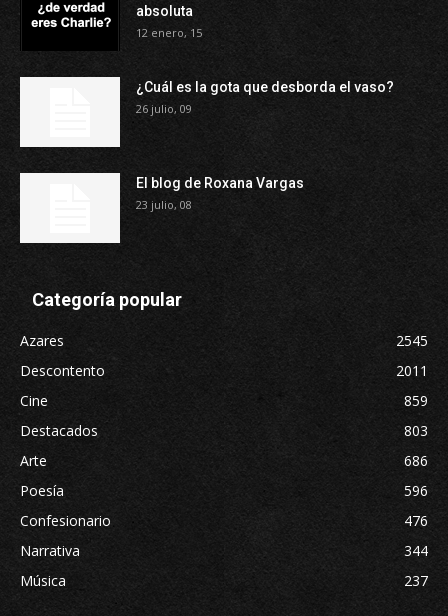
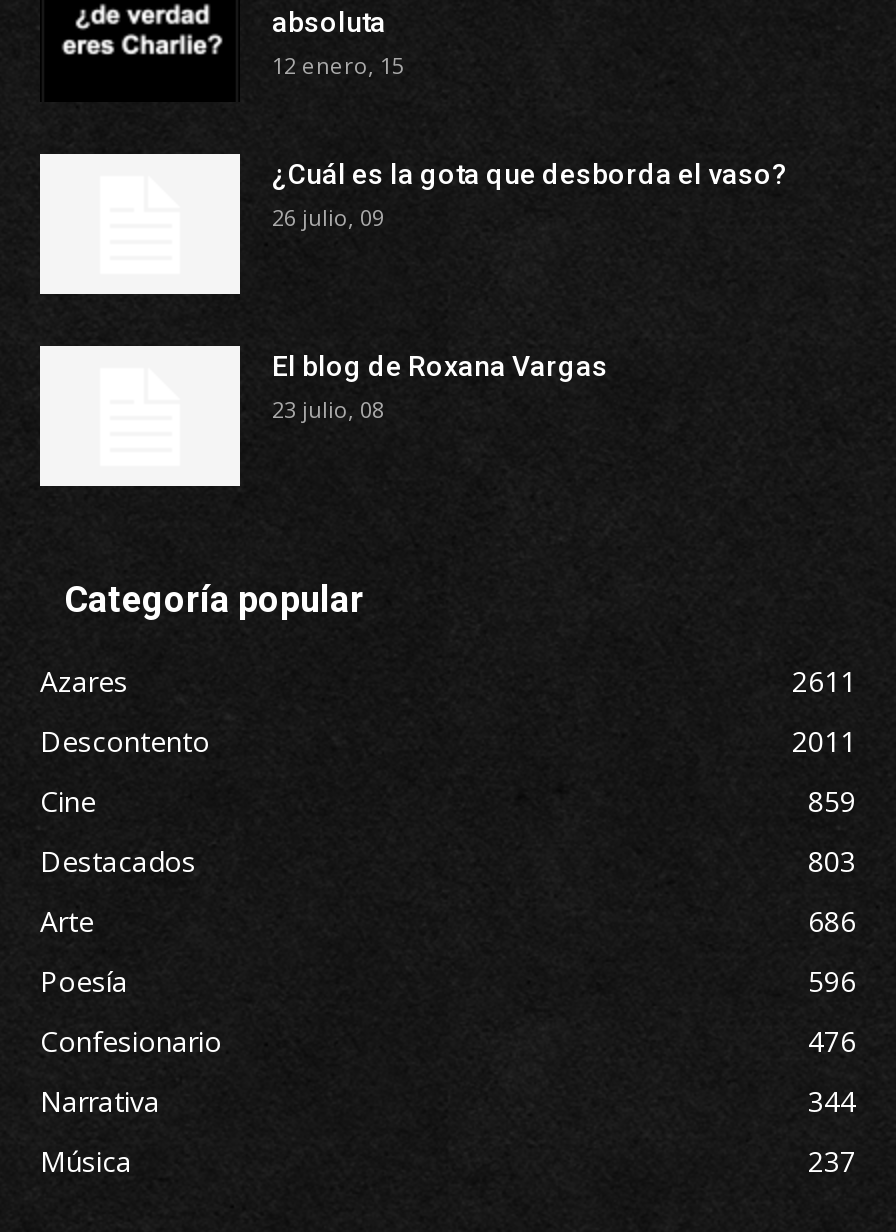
[396,331,428,350] 2545 -> [792,663,856,701] 2611

